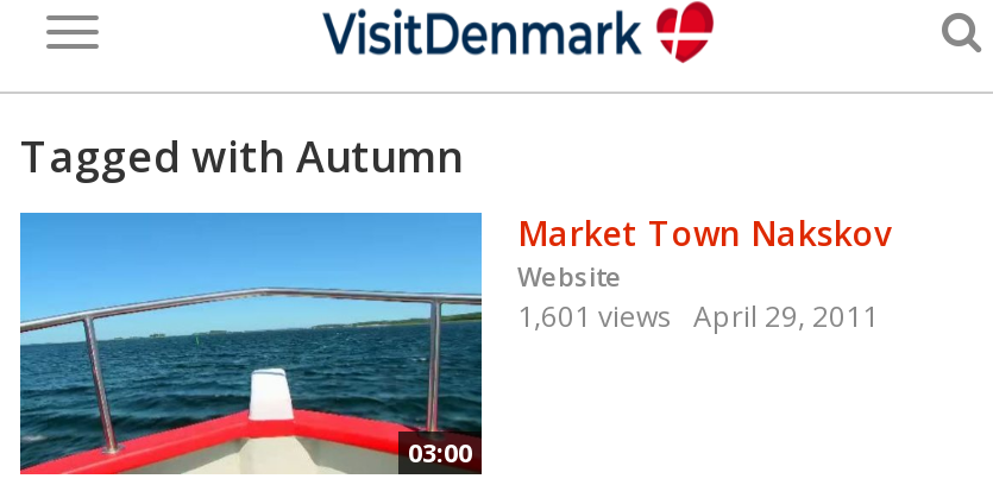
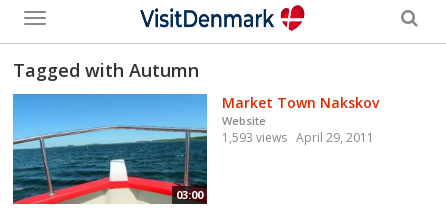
[517,296,879,336] 1,601 views April 29, 2011 -> [222,129,374,146] 1,593 views April 29, 2011

